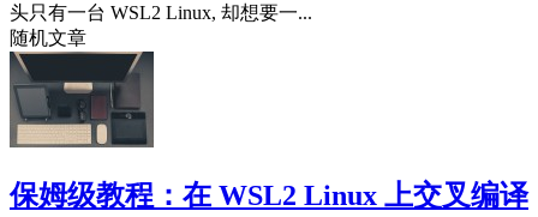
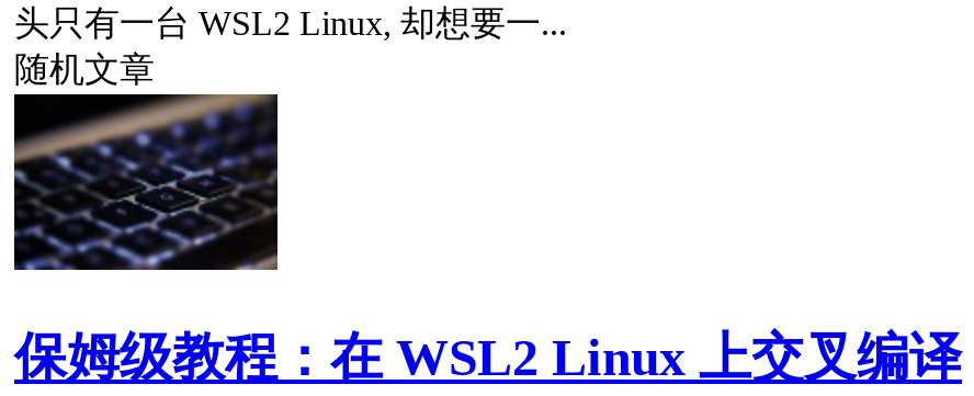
[8,52,155,149] [image] -> [12,94,275,272] [image]

